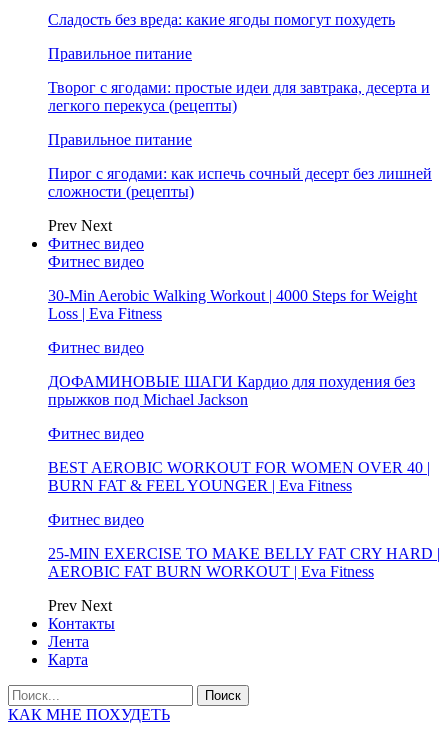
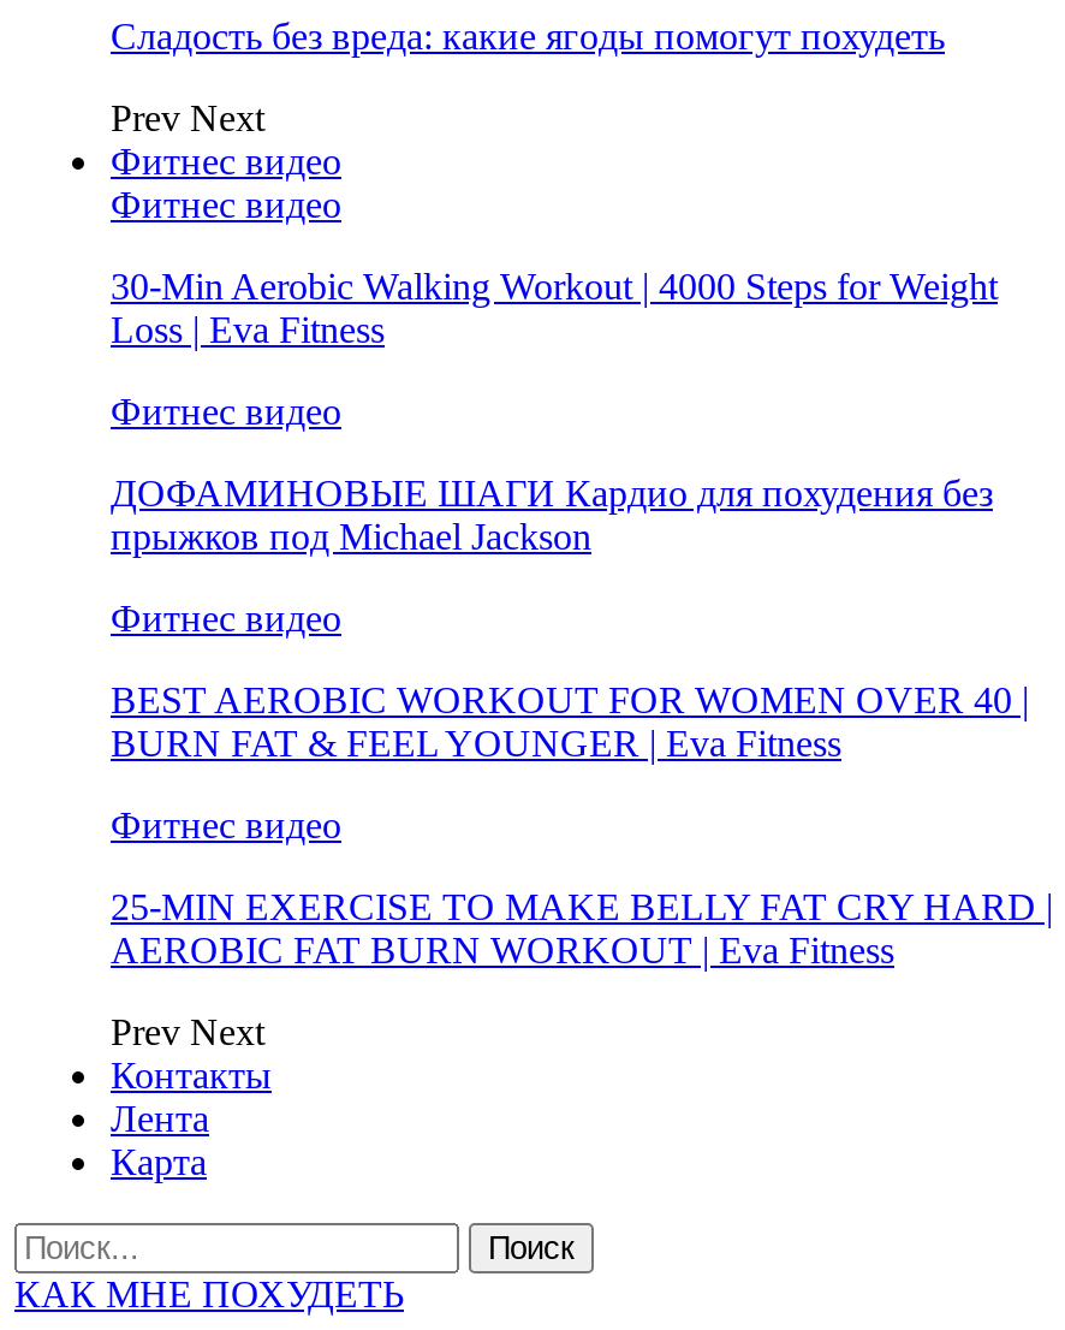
[48,45,432,200] Правильное питание | Творог с ягодами: простые идеи для завтрака, десерта и | легкого перекуса (рецепты) | Правильное питание | Пирог с ягодами: как испечь сочный десерт без лишней | сложности (рецепты) -> none

